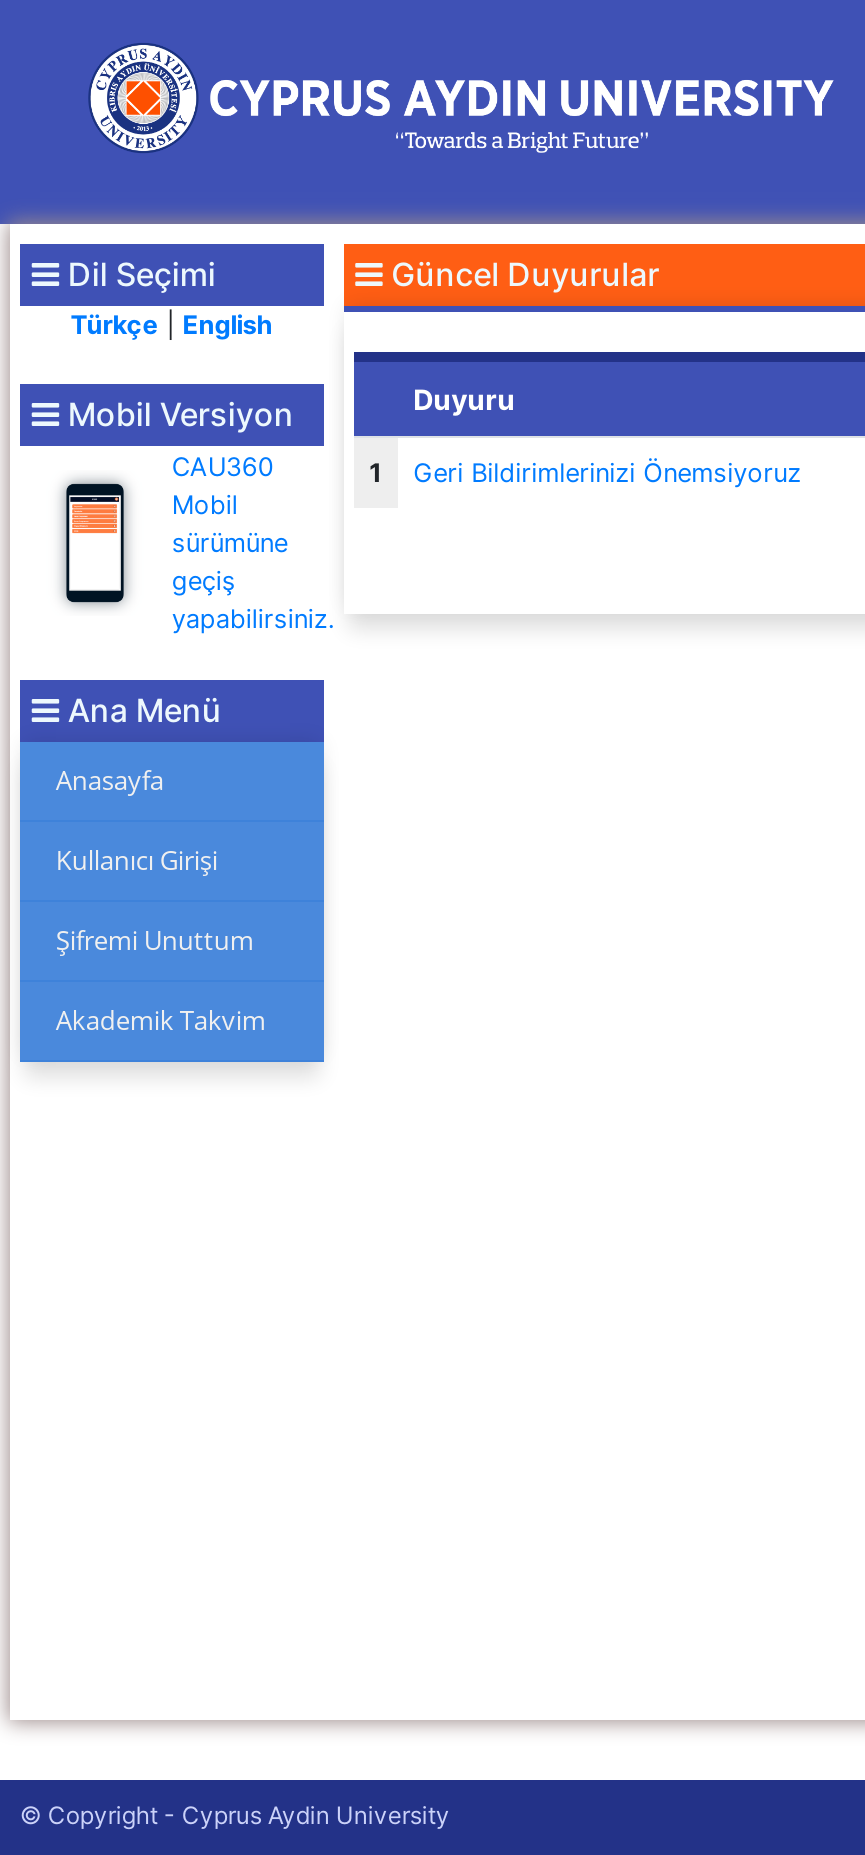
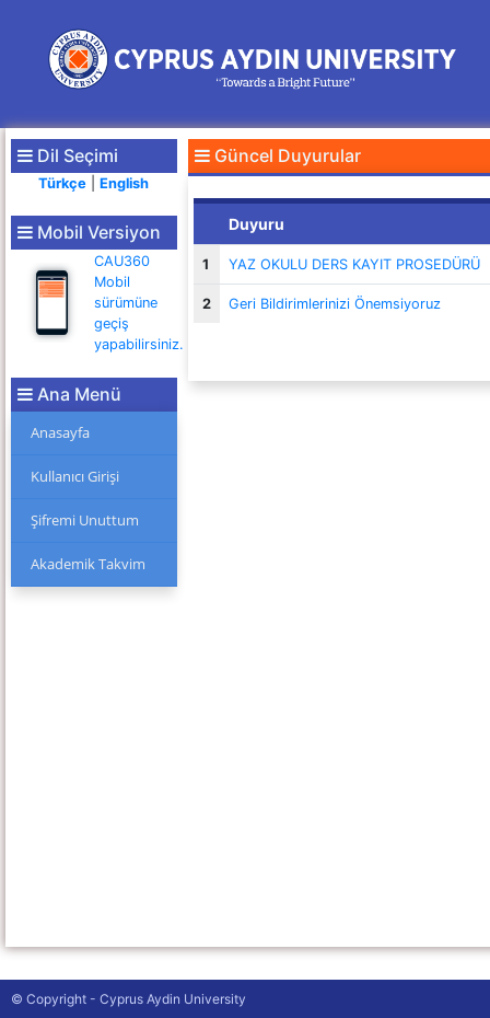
moved [413,458,801,488] -> [228,296,440,312]: Geri Bildirimlerinizi Önemsiyoruz
none -> [202,256,480,312] YAZ OKULU DERS KAYIT PROSEDÜRÜ | 2

